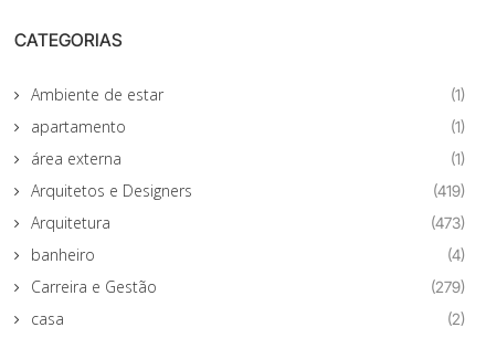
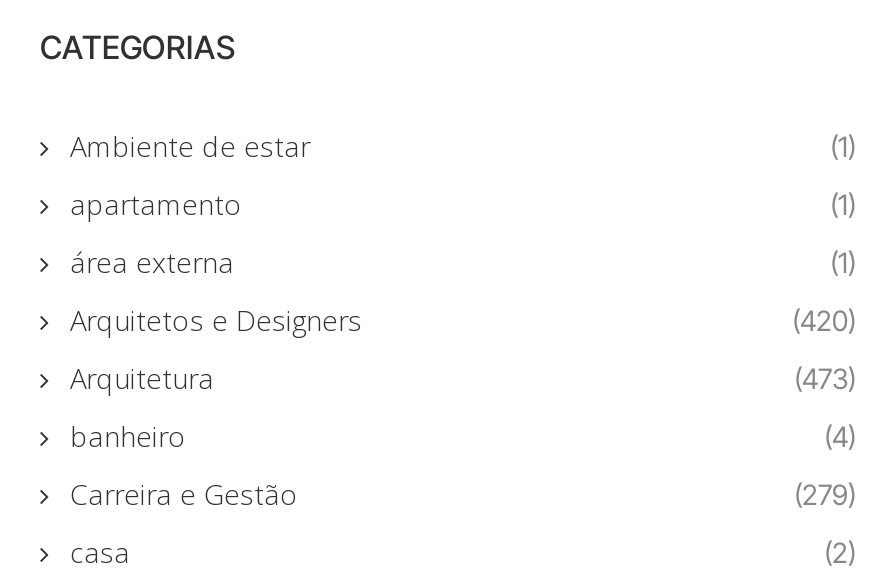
[433,181,465,200] (419) -> [792,303,856,337] (420)

